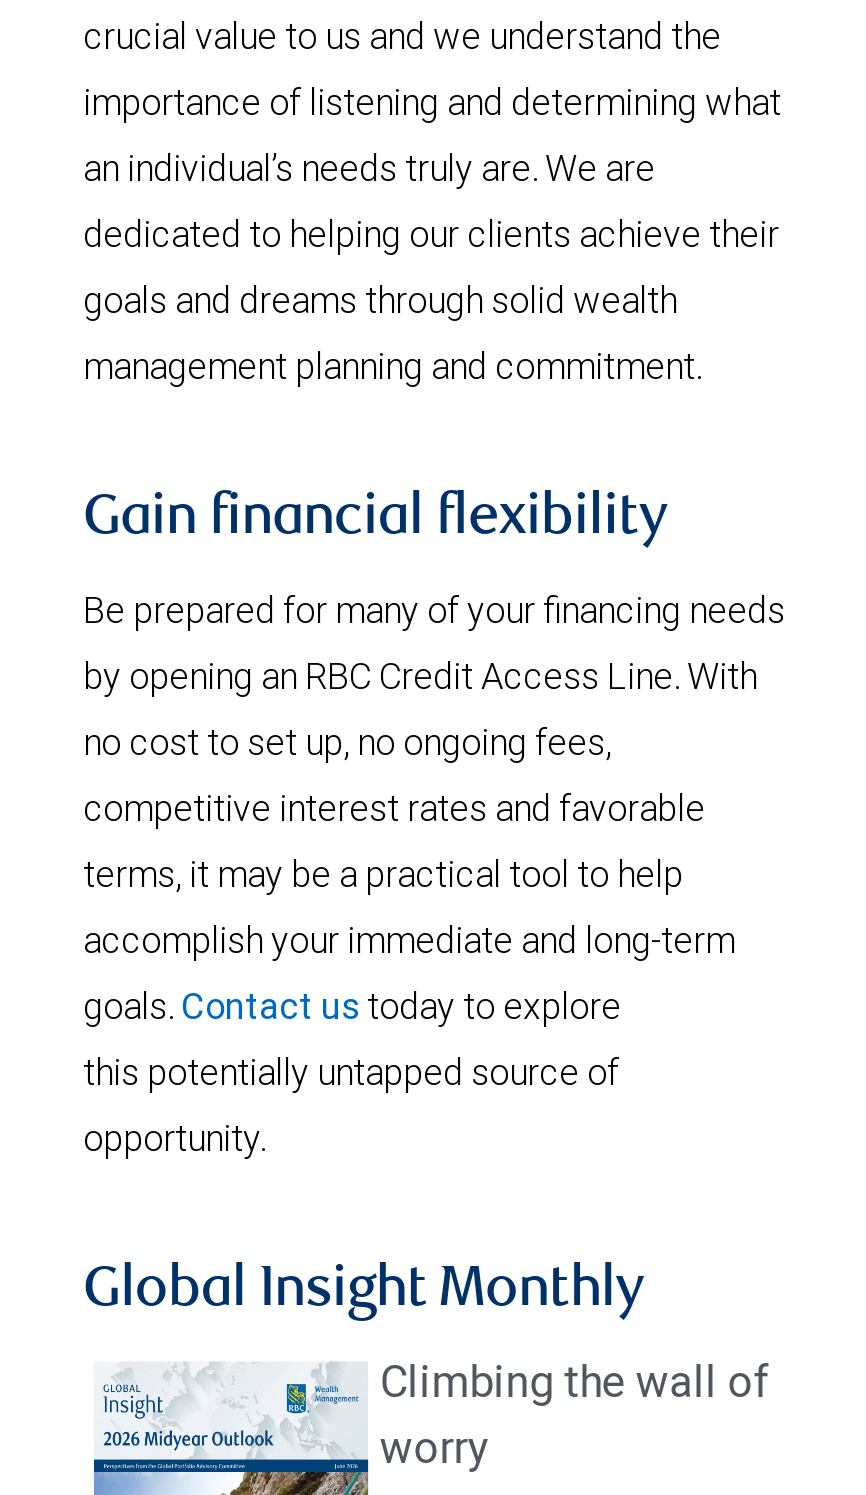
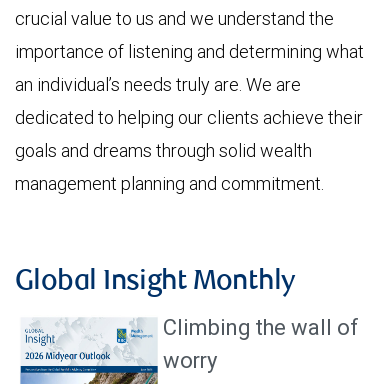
[83,493,785,1161] Gain financial flexibility | Be prepared for many of your financing needs | by opening an RBC Credit Access Line. With | no cost to set up, no ongoing fees, | competitive interest rates and favorable | terms, it may be a practical tool to help | accomplish your immediate and long-term | goals. Contact us today to explore | this potentially untapped source of | opportunity. -> none

